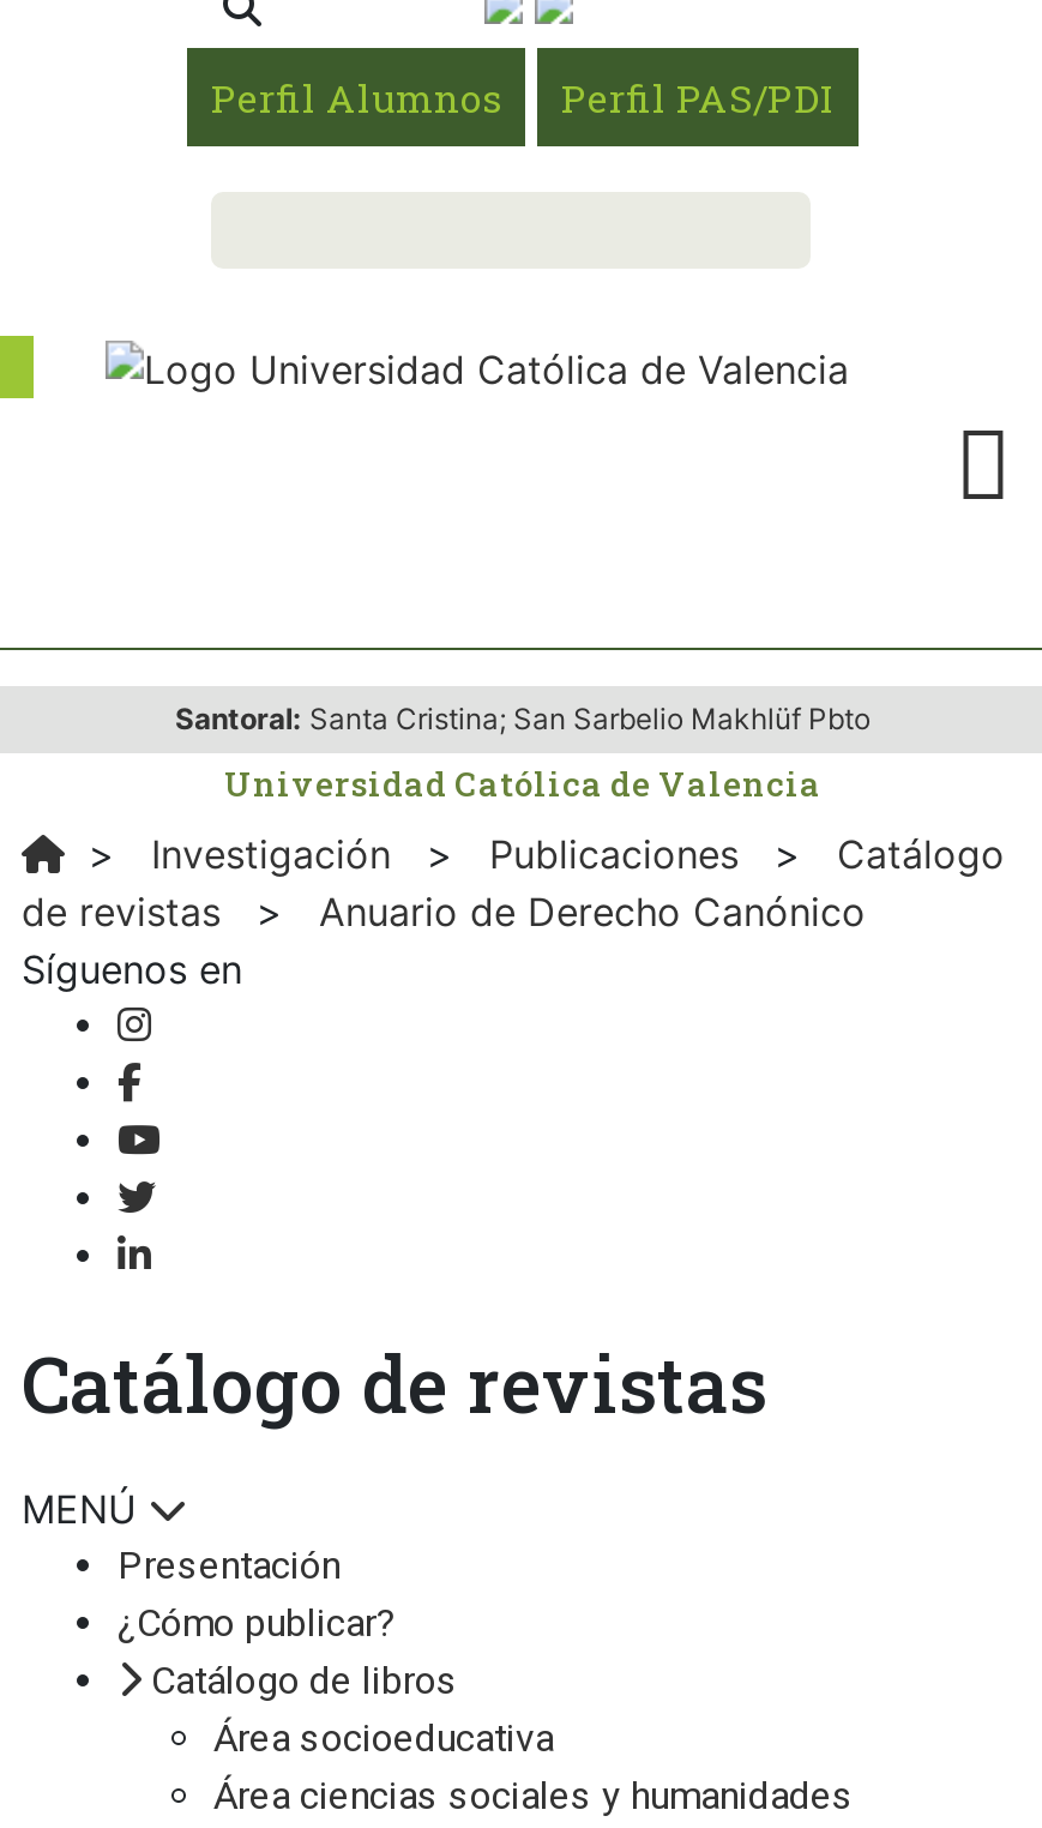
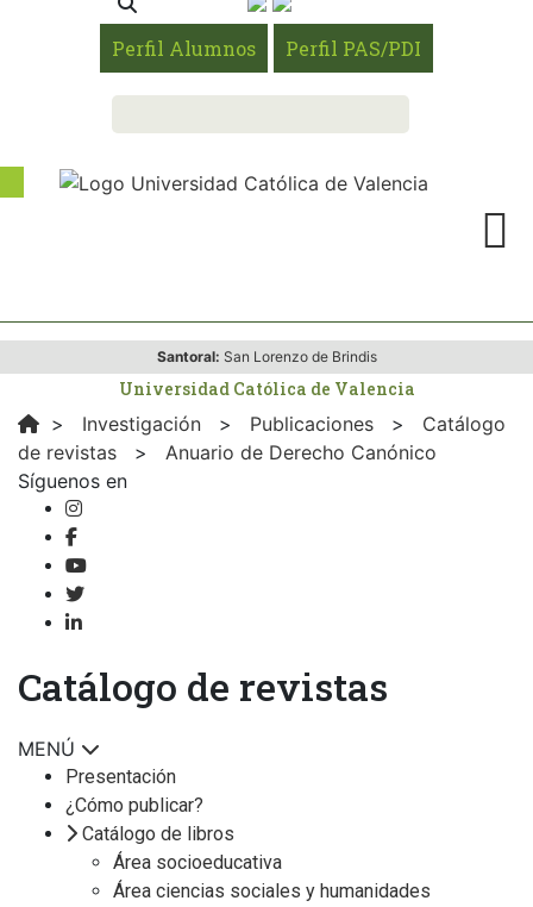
[175,700,871,736] Santoral: Santa Cristina; San Sarbelio Makhlüf Pbto -> [156,348,377,365] Santoral: San Lorenzo de Brindis

